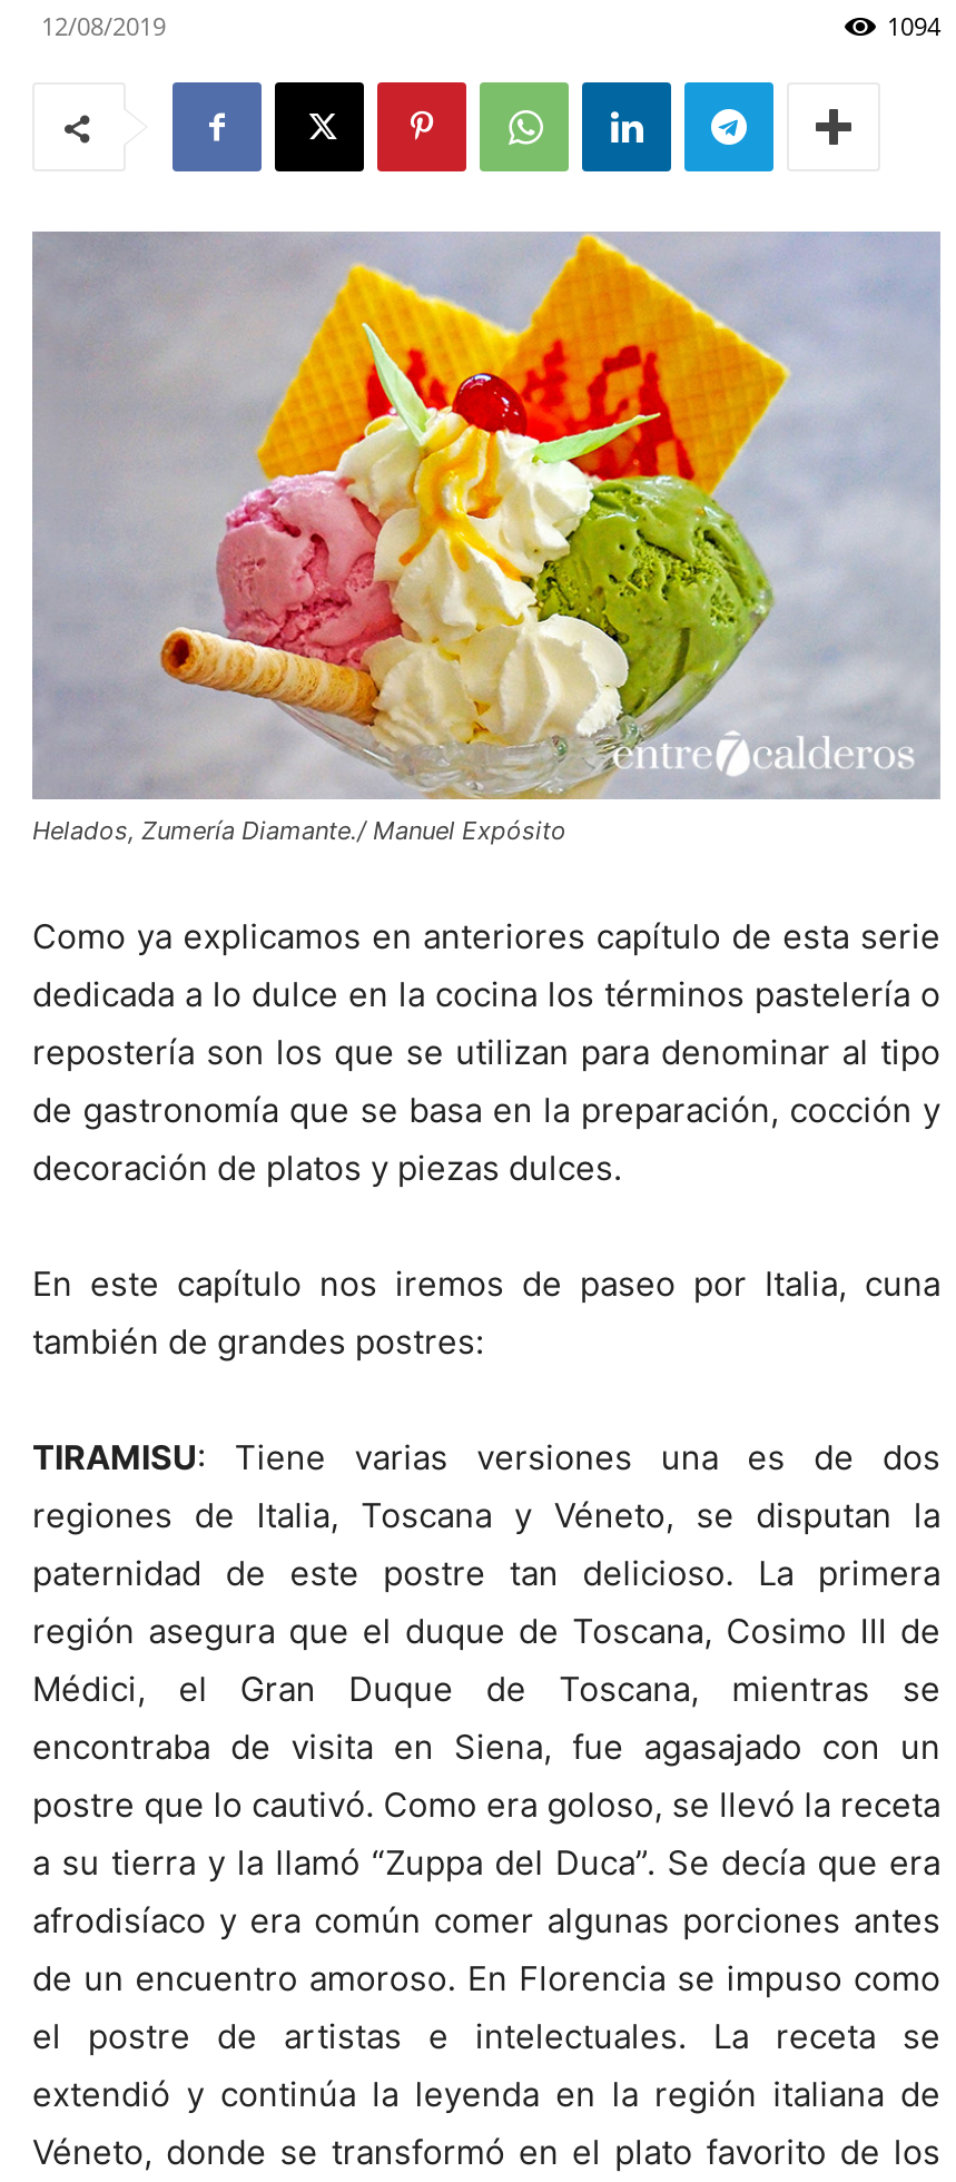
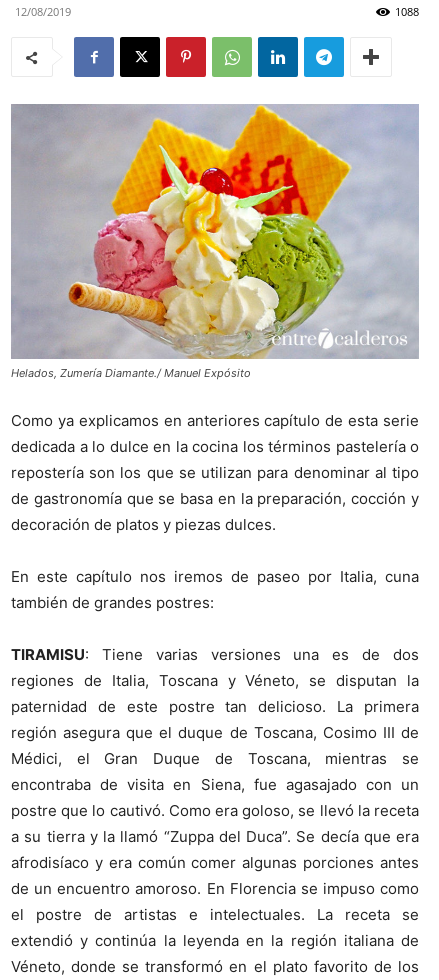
[887,9,940,42] 1094 -> [395,4,419,19] 1088

